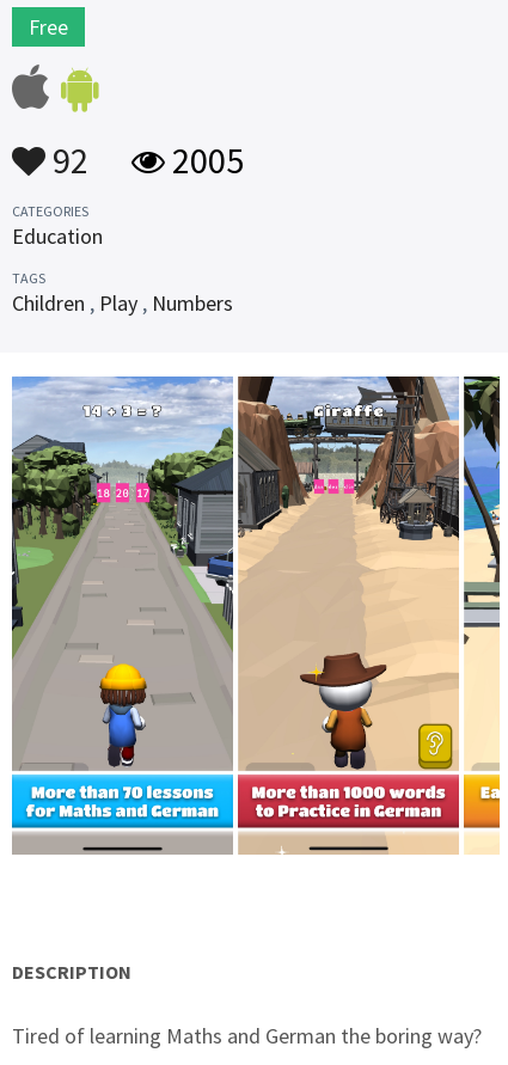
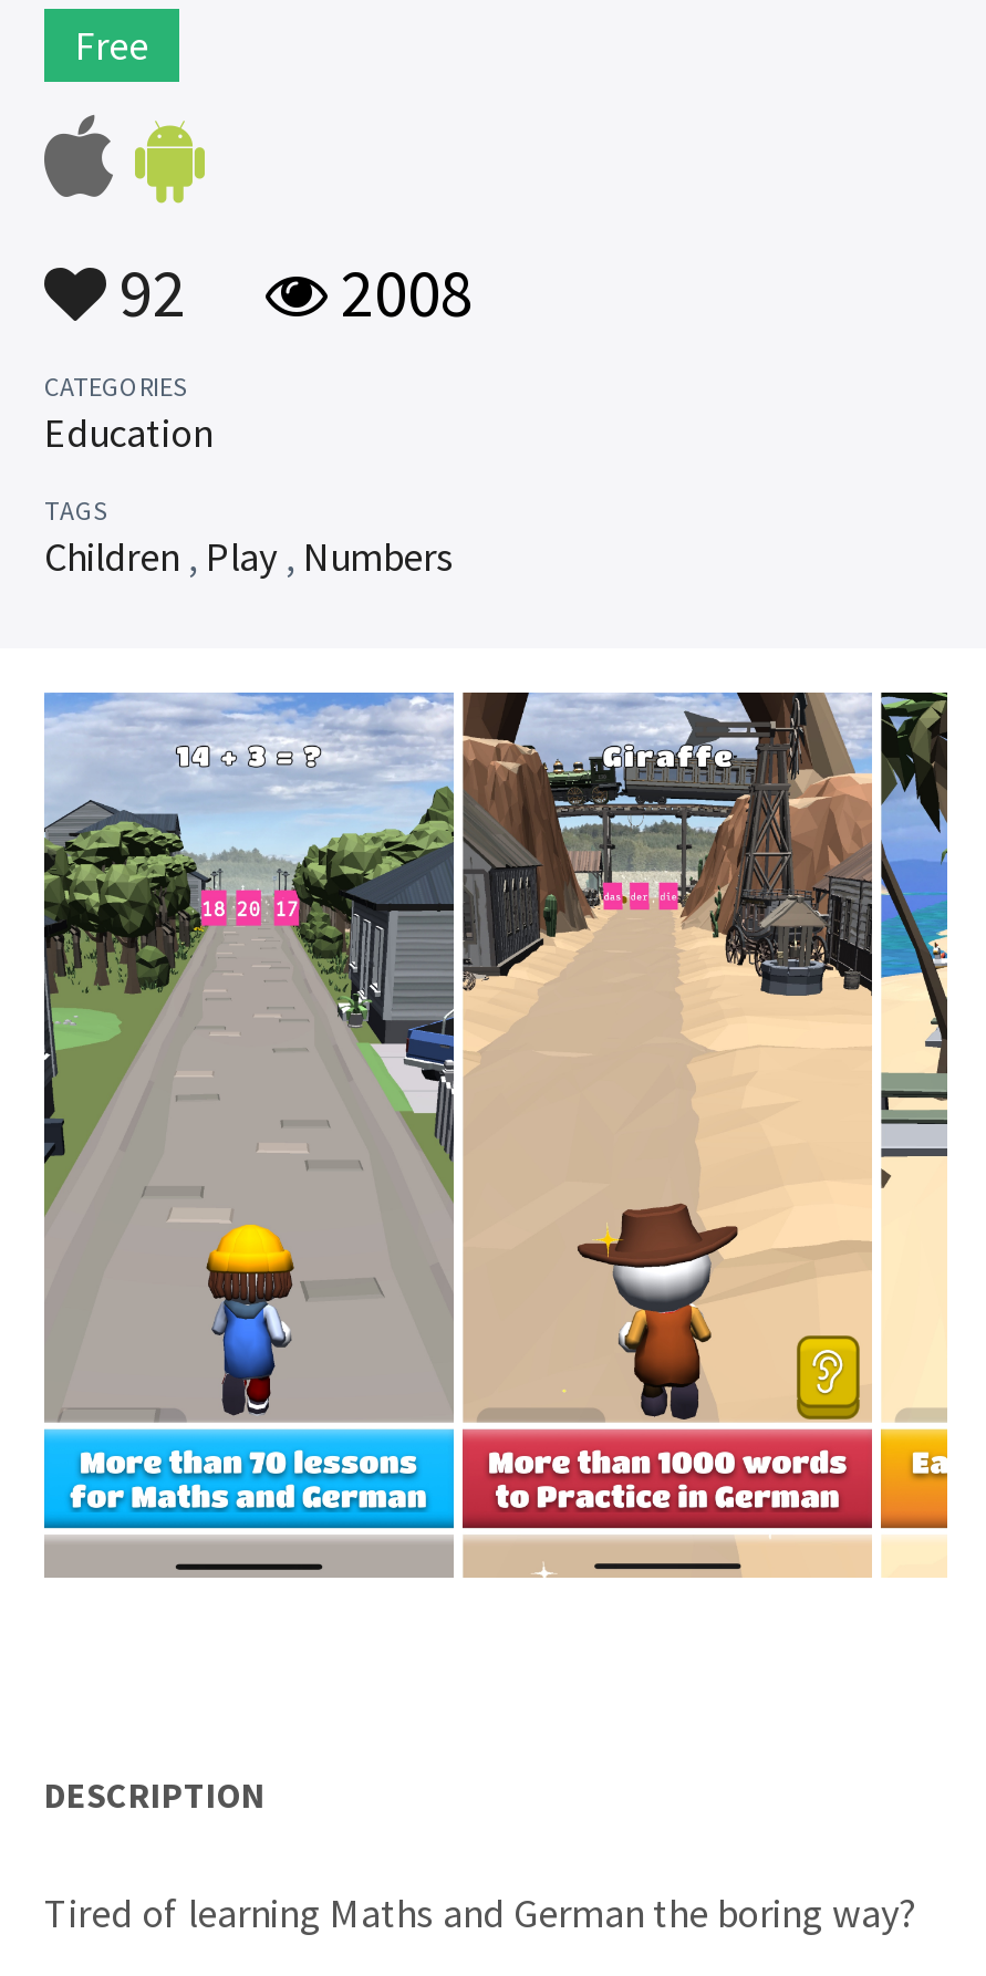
[45,137,244,183] 92 2005 -> [106,250,474,334] 92 2008

